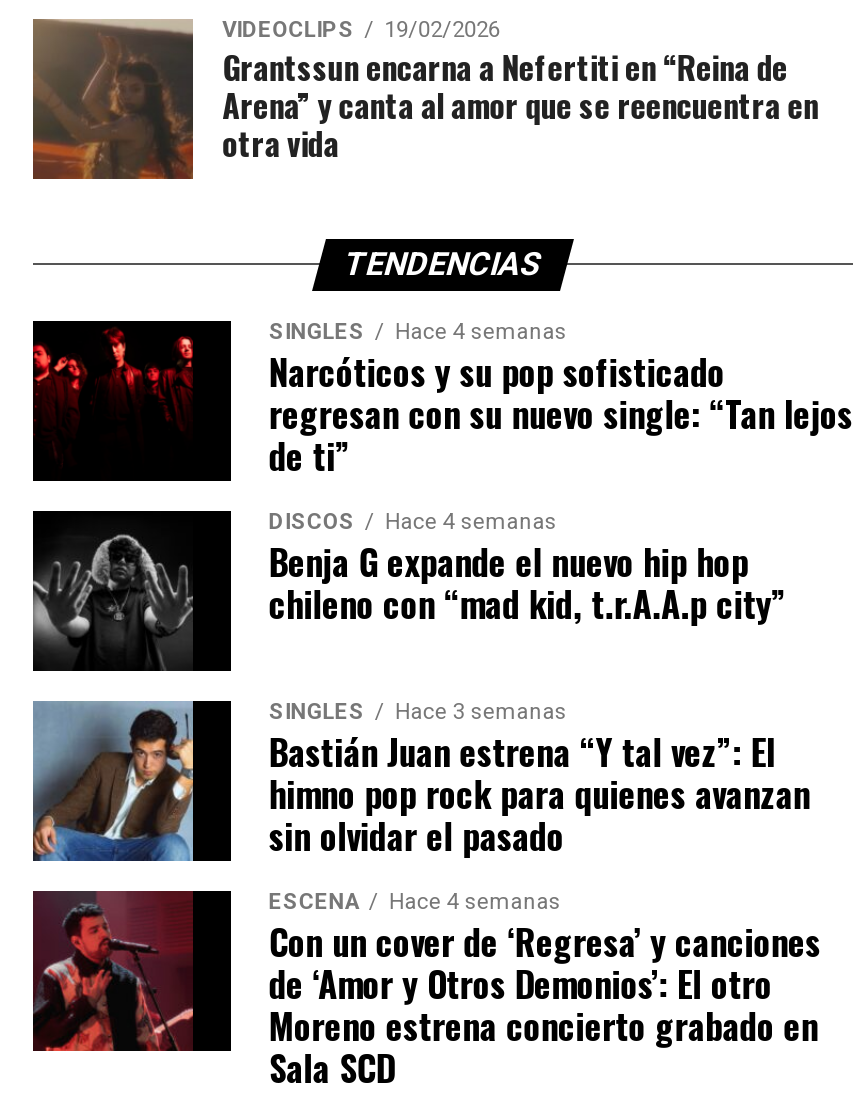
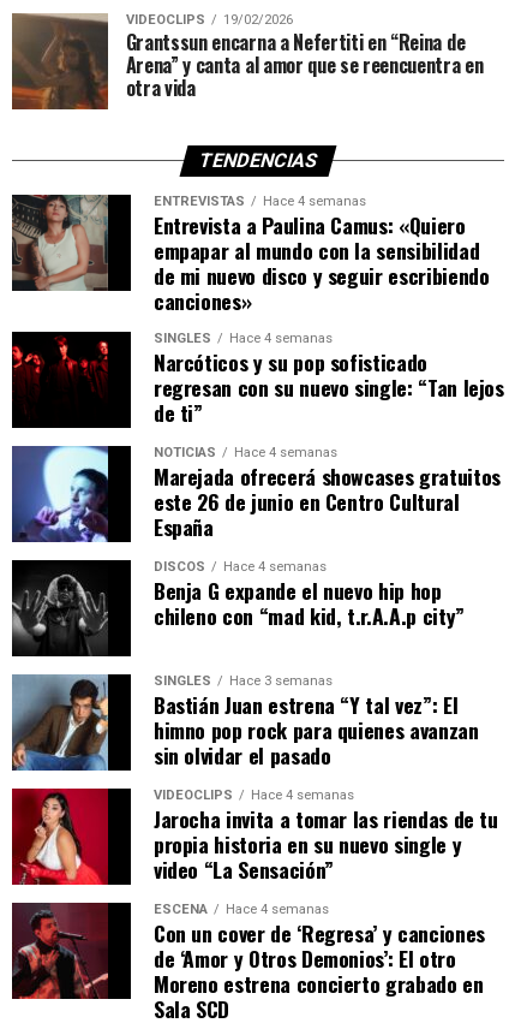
none -> [11,193,489,316] [image] | ENTREVISTAS | Hace 4 semanas | Entrevista a Paulina Camus: «Quiero | empapar al mundo con la sensibilidad | de mi nuevo disco y seguir escribiendo | canciones»
none -> [11,444,500,543] [image] | NOTICIAS | Hace 4 semanas | Marejada ofrecerá showcases gratuitos | este 26 de junio en Centro Cultural | España
none -> [12,787,498,886] [image] | VIDEOCLIPS | Hace 4 semanas | Jarocha invita a tomar las riendas de tu | propia historia en su nuevo single y | video “La Sensación”

